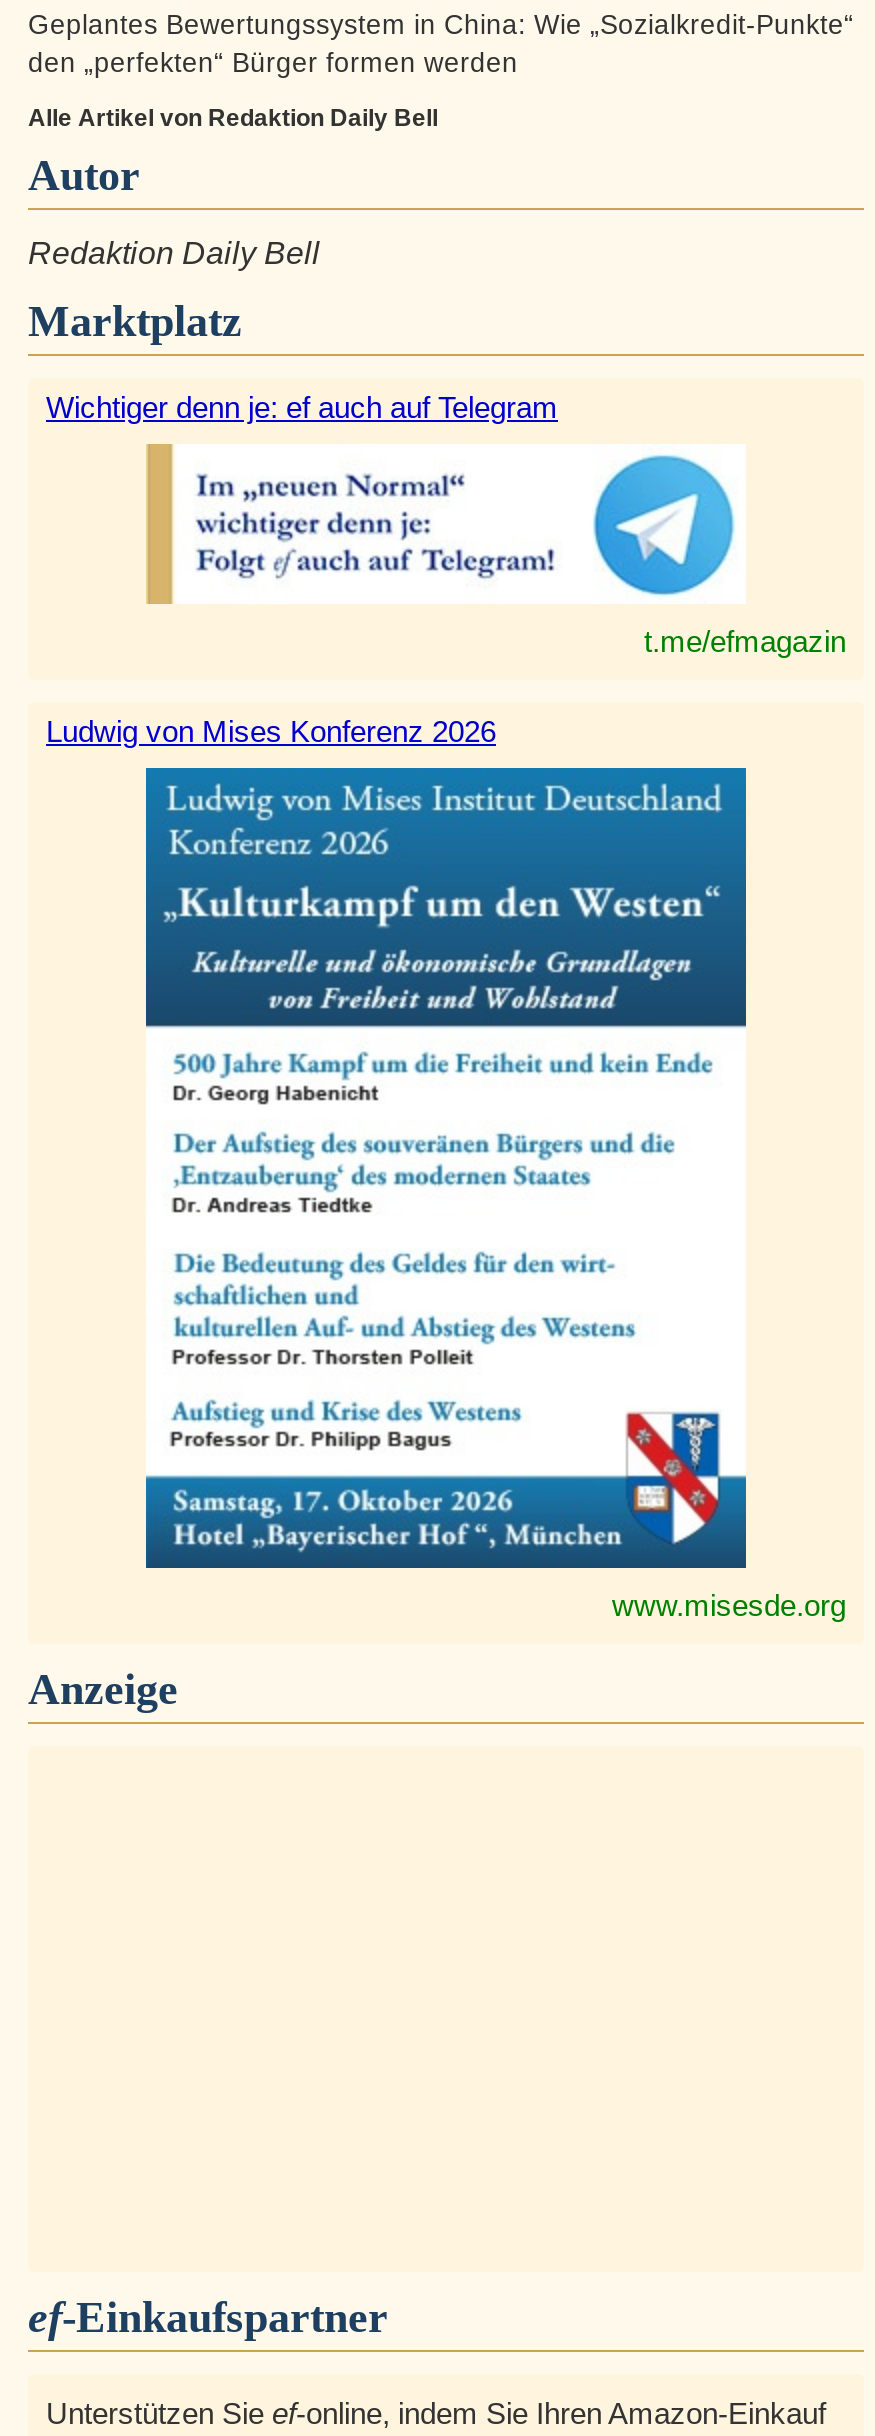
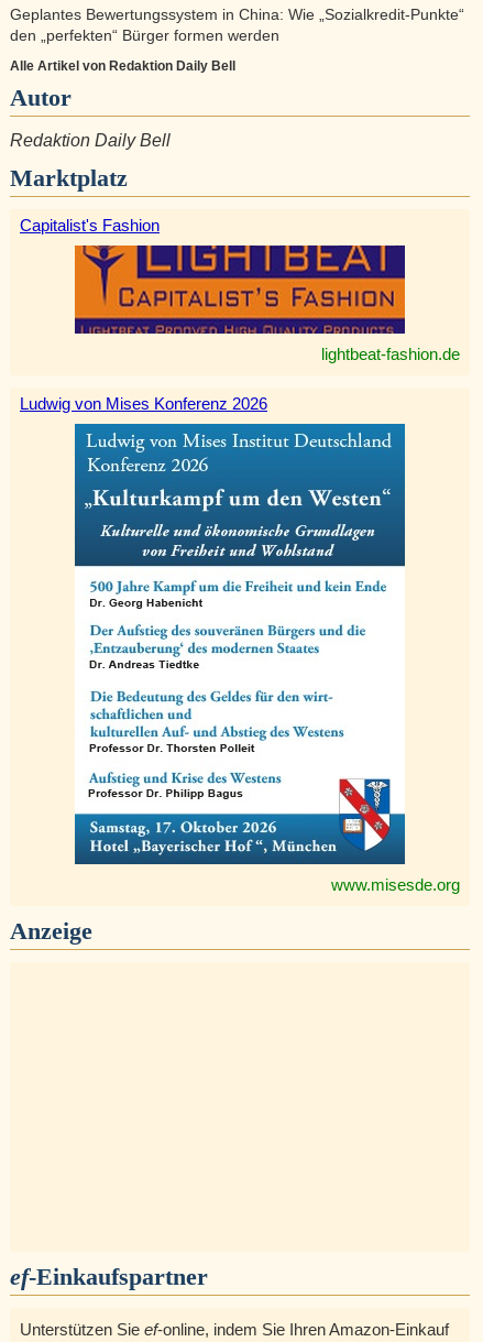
[46,390,558,424] Wichtiger denn je: ef auch auf Telegram -> [20,216,160,235] Capitalist's Fashion
[146,444,846,658] [image] | t.me/efmagazin -> [74,244,460,363] [image] | lightbeat-fashion.de

